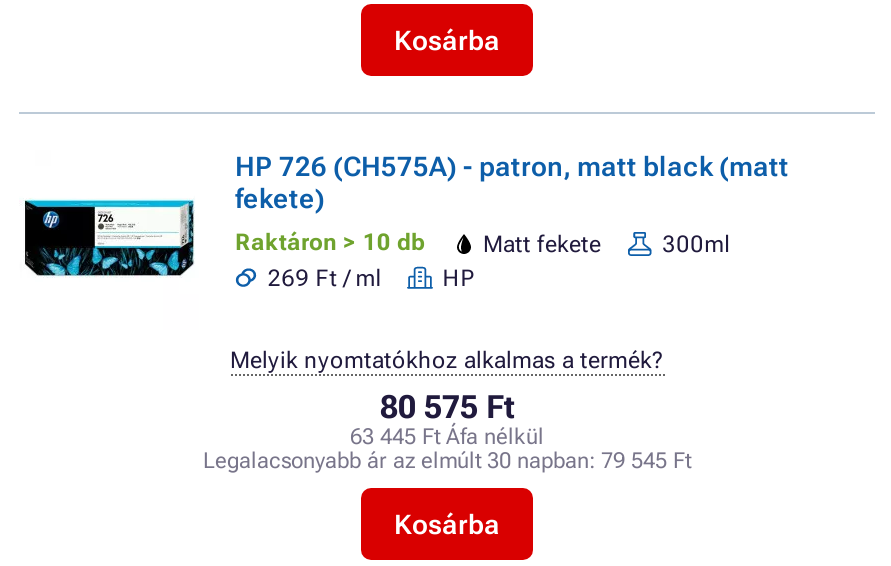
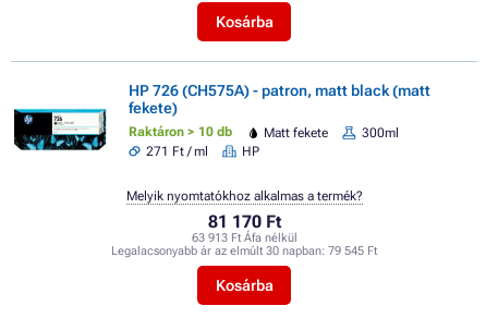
[267,264,381,292] 269 Ft / ml -> [146,144,208,159] 271 Ft / ml
[380,388,514,426] 80 575 Ft -> [208,211,281,232] 81 170 Ft
[350,424,544,450] 63 445 Ft Áfa nélkül -> [191,231,297,245] 63 913 Ft Áfa nélkül

